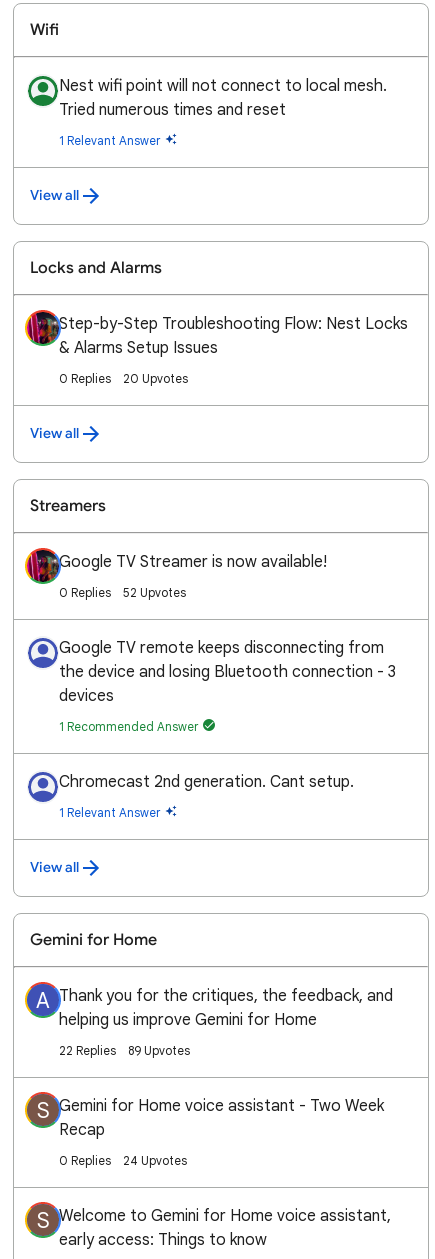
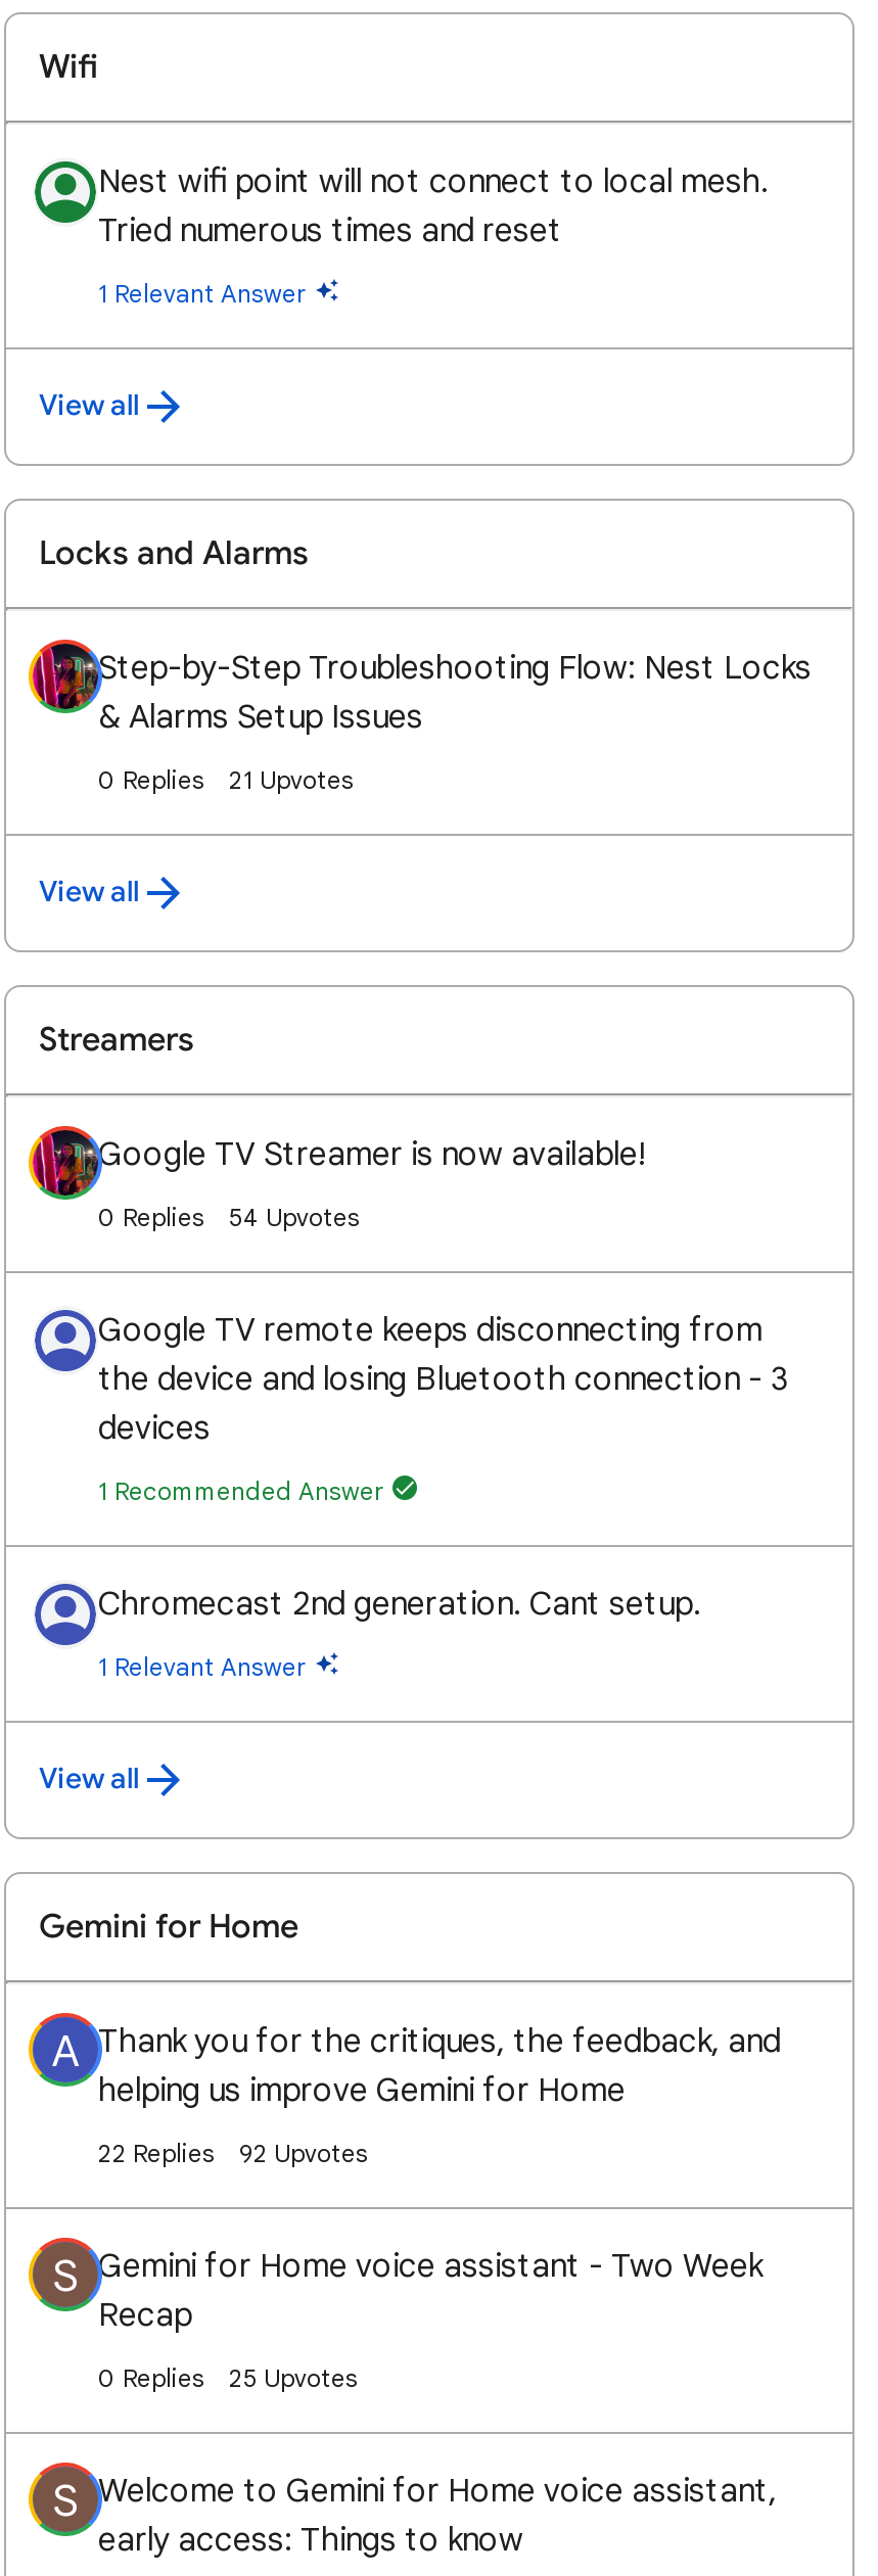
[123,371,188,386] 20 Upvotes -> [229,764,354,795] 21 Upvotes
[123,585,186,600] 52 Upvotes -> [229,1202,360,1232] 54 Upvotes
[59,1043,190,1058] 22 Replies 89 Upvotes -> [98,2138,368,2168] 22 Replies 92 Upvotes
[123,1153,187,1168] 24 Upvotes -> [229,2362,358,2393] 25 Upvotes

